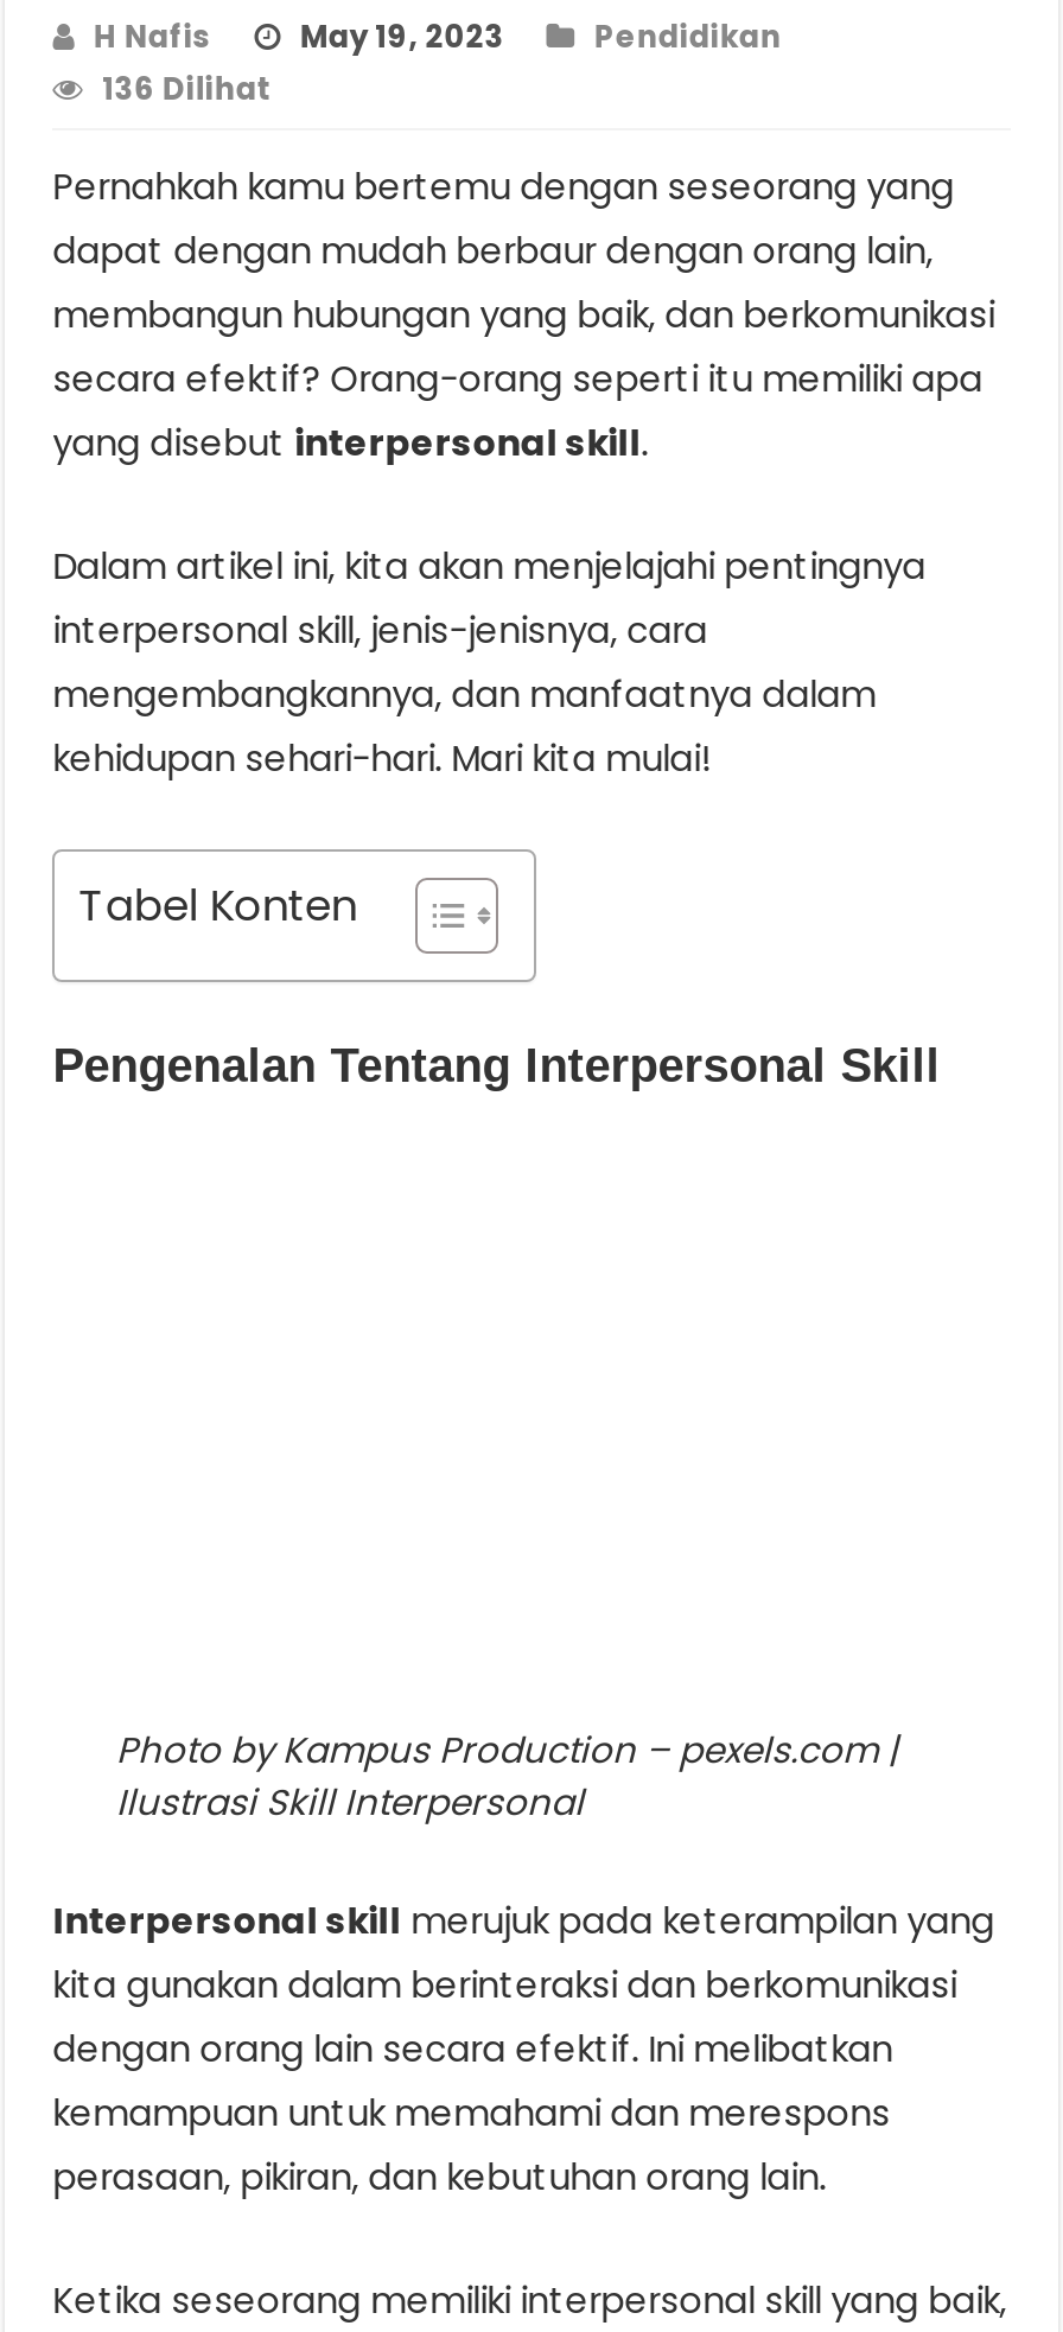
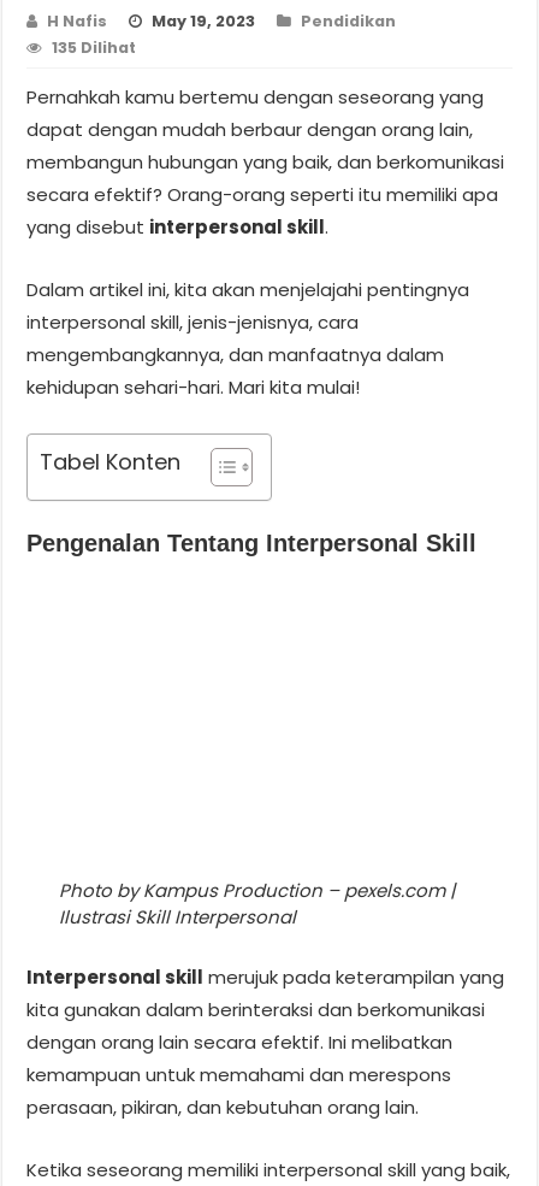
[103,68,271,109] 136 Dilihat -> [52,37,136,58] 135 Dilihat

